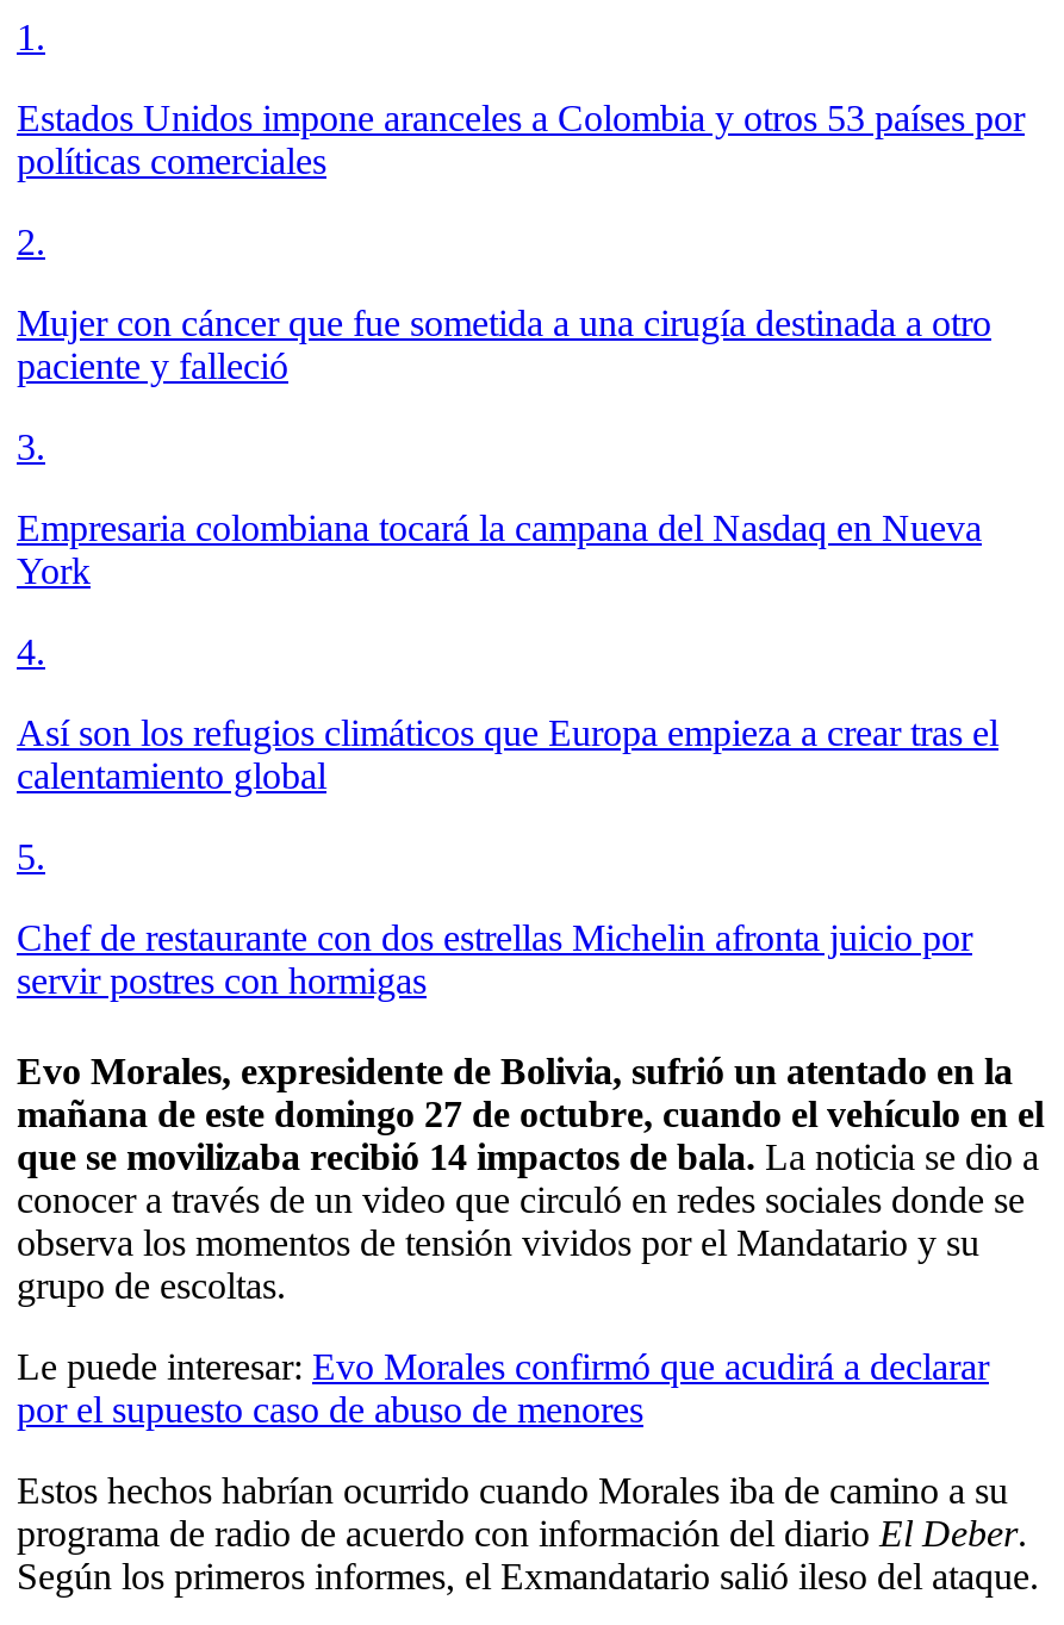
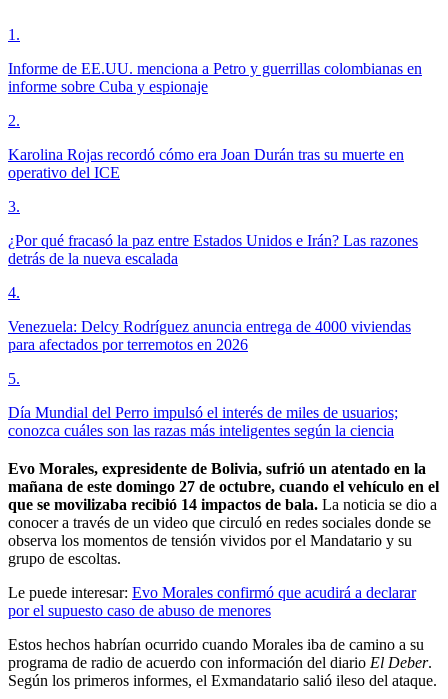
[17,98,1025,181] Estados Unidos impone aranceles a Colombia y otros 53 países por | políticas comerciales -> [8,60,422,95] Informe de EE.UU. menciona a Petro y guerrillas colombianas en | informe sobre Cuba y espionaje
[17,303,991,386] Mujer con cáncer que fue sometida a una cirugía destinada a otro | paciente y falleció -> [8,146,404,181] Karolina Rojas recordó cómo era Joan Durán tras su muerte en | operativo del ICE
[17,508,982,591] Empresaria colombiana tocará la campana del Nasdaq en Nueva | York -> [8,232,418,267] ¿Por qué fracasó la paz entre Estados Unidos e Irán? Las razones | detrás de la nueva escalada
[17,713,998,796] Así son los refugios climáticos que Europa empieza a crear tras el | calentamiento global -> [8,318,411,353] Venezuela: Delcy Rodríguez anuncia entrega de 4000 viviendas | para afectados por terremotos en 2026
[17,918,972,1001] Chef de restaurante con dos estrellas Michelin afronta juicio por | servir postres con hormigas -> [8,404,398,439] Día Mundial del Perro impulsó el interés de miles de usuarios; | conozca cuáles son las razas más inteligentes según la ciencia

